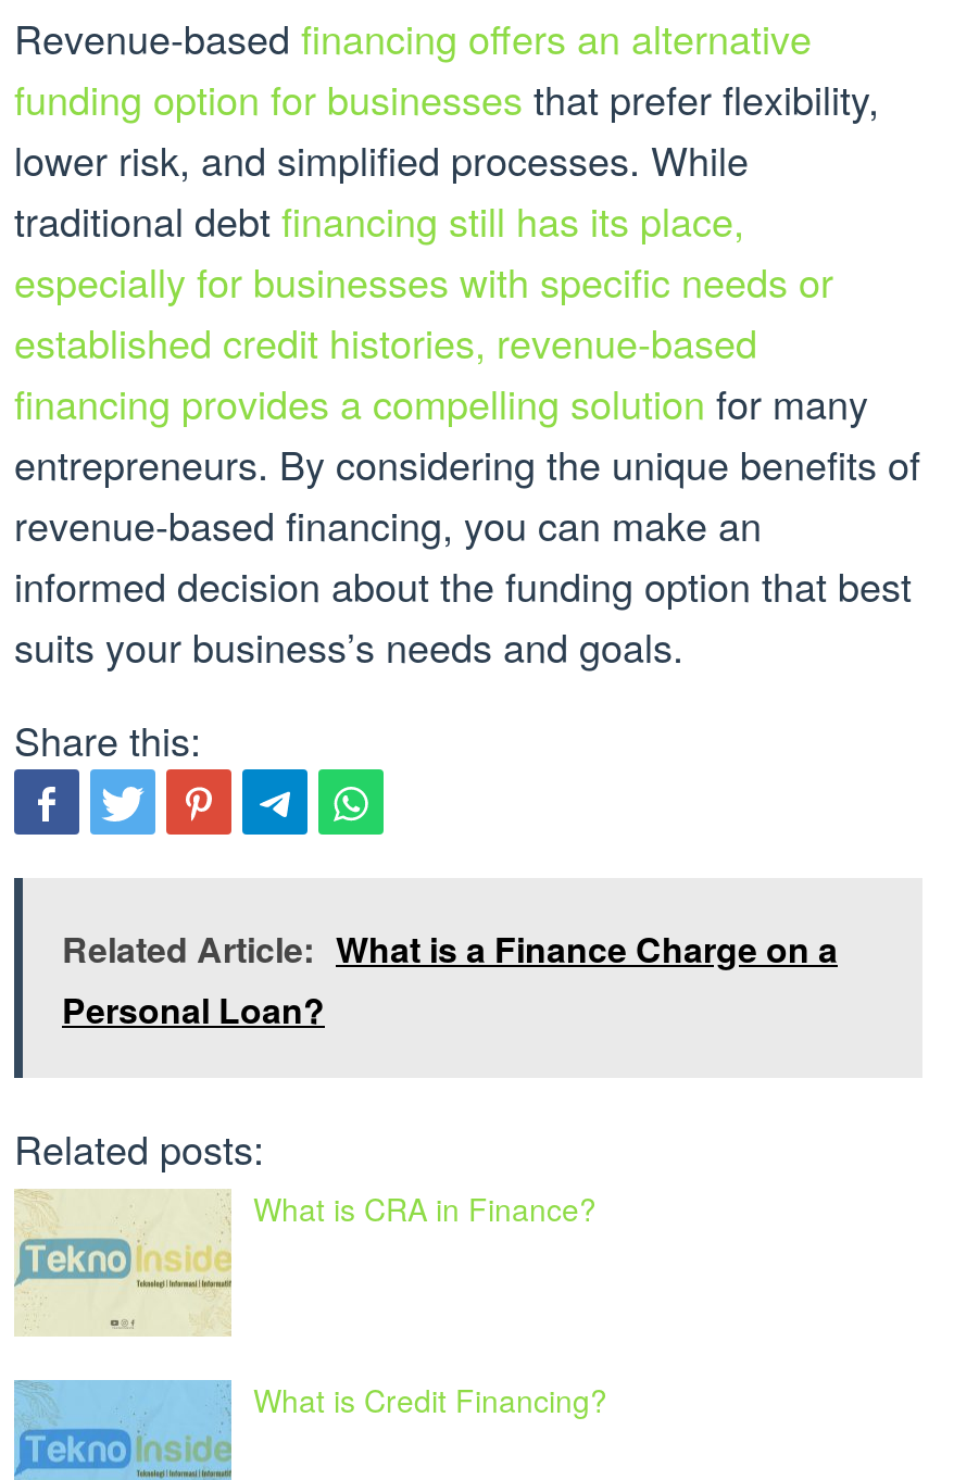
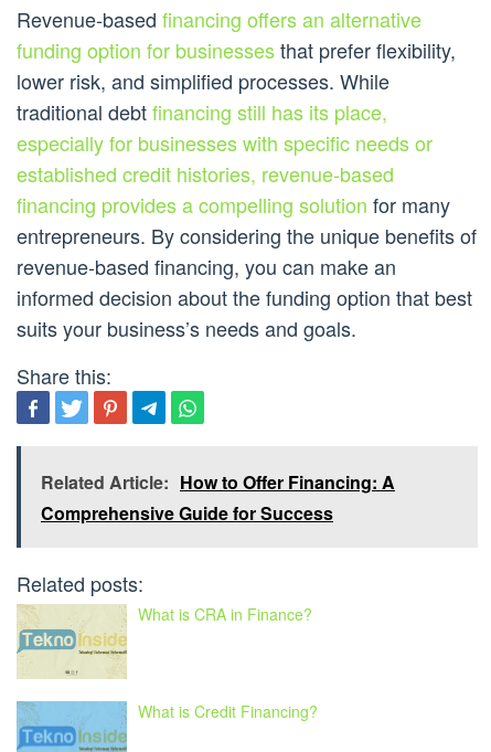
[62,924,838,1035] Related Article: What is a Finance Charge on a | Personal Loan? -> [41,469,395,526] Related Article: How to Offer Financing: A | Comprehensive Guide for Success

